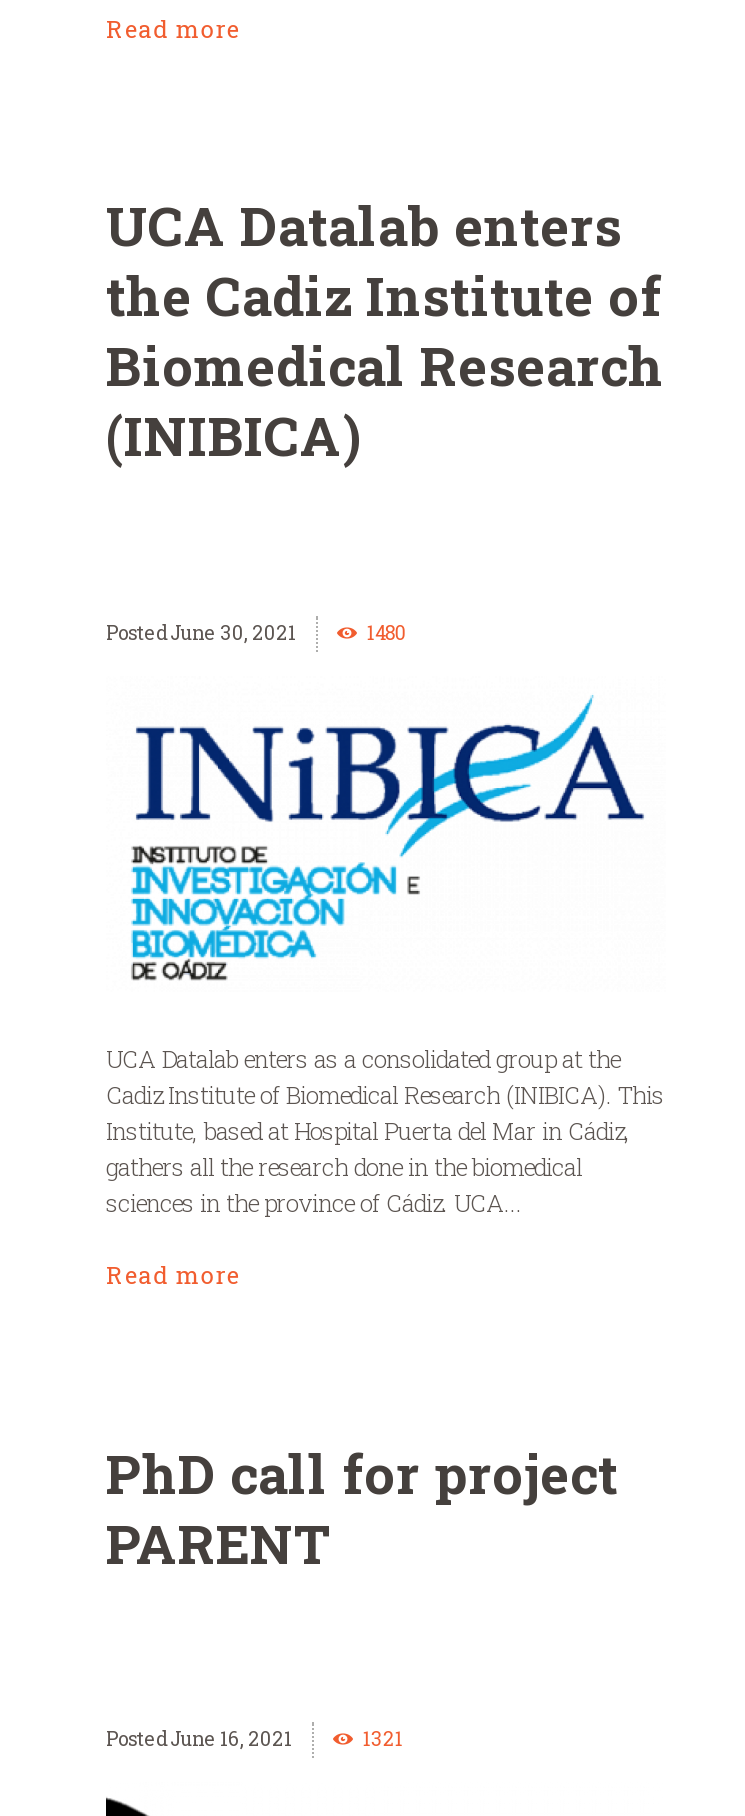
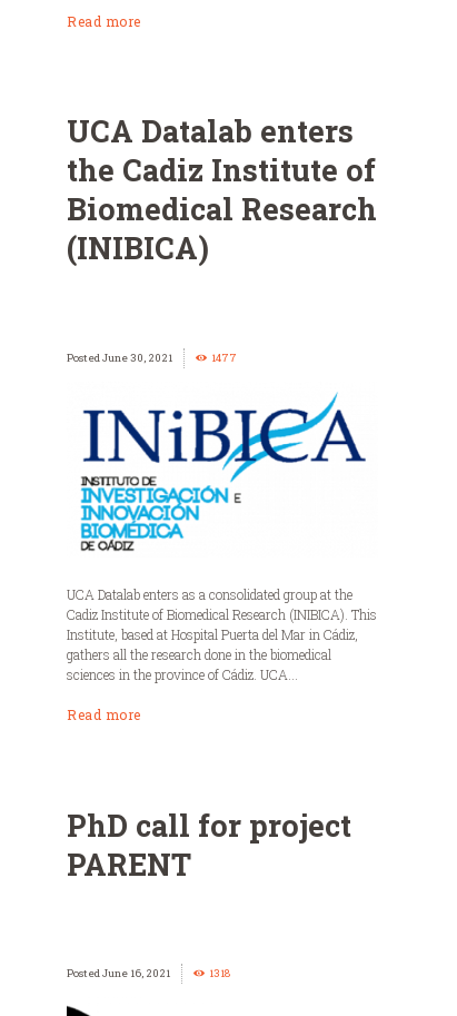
[367,620,407,646] 1480 -> [212,351,237,365] 1477
[363,1727,403,1753] 1321 -> [209,966,231,981] 1318

